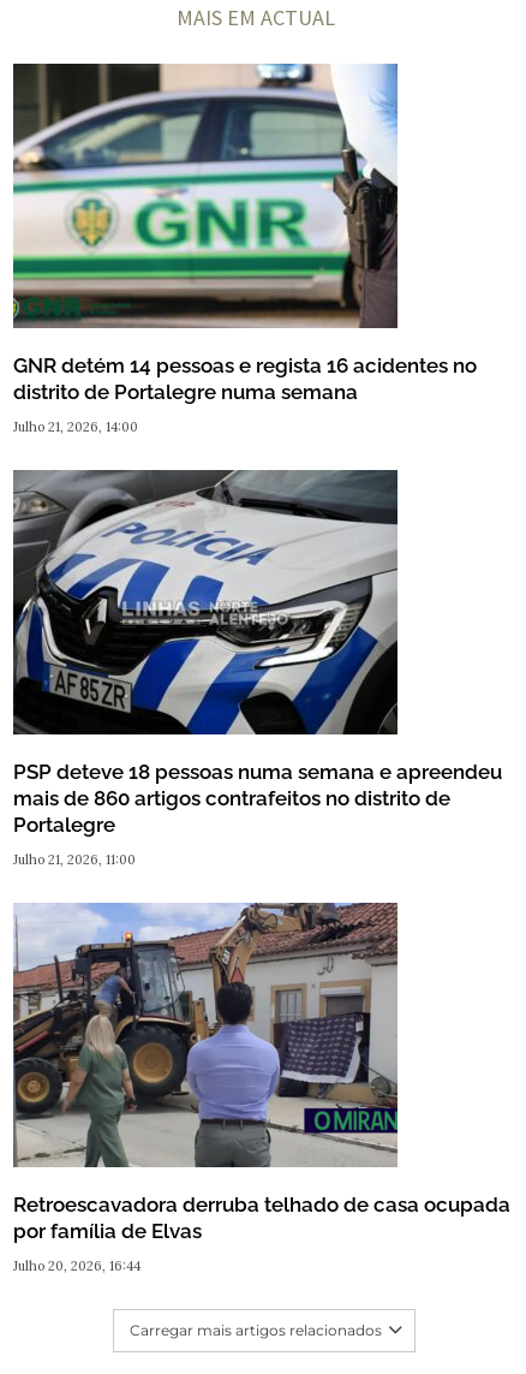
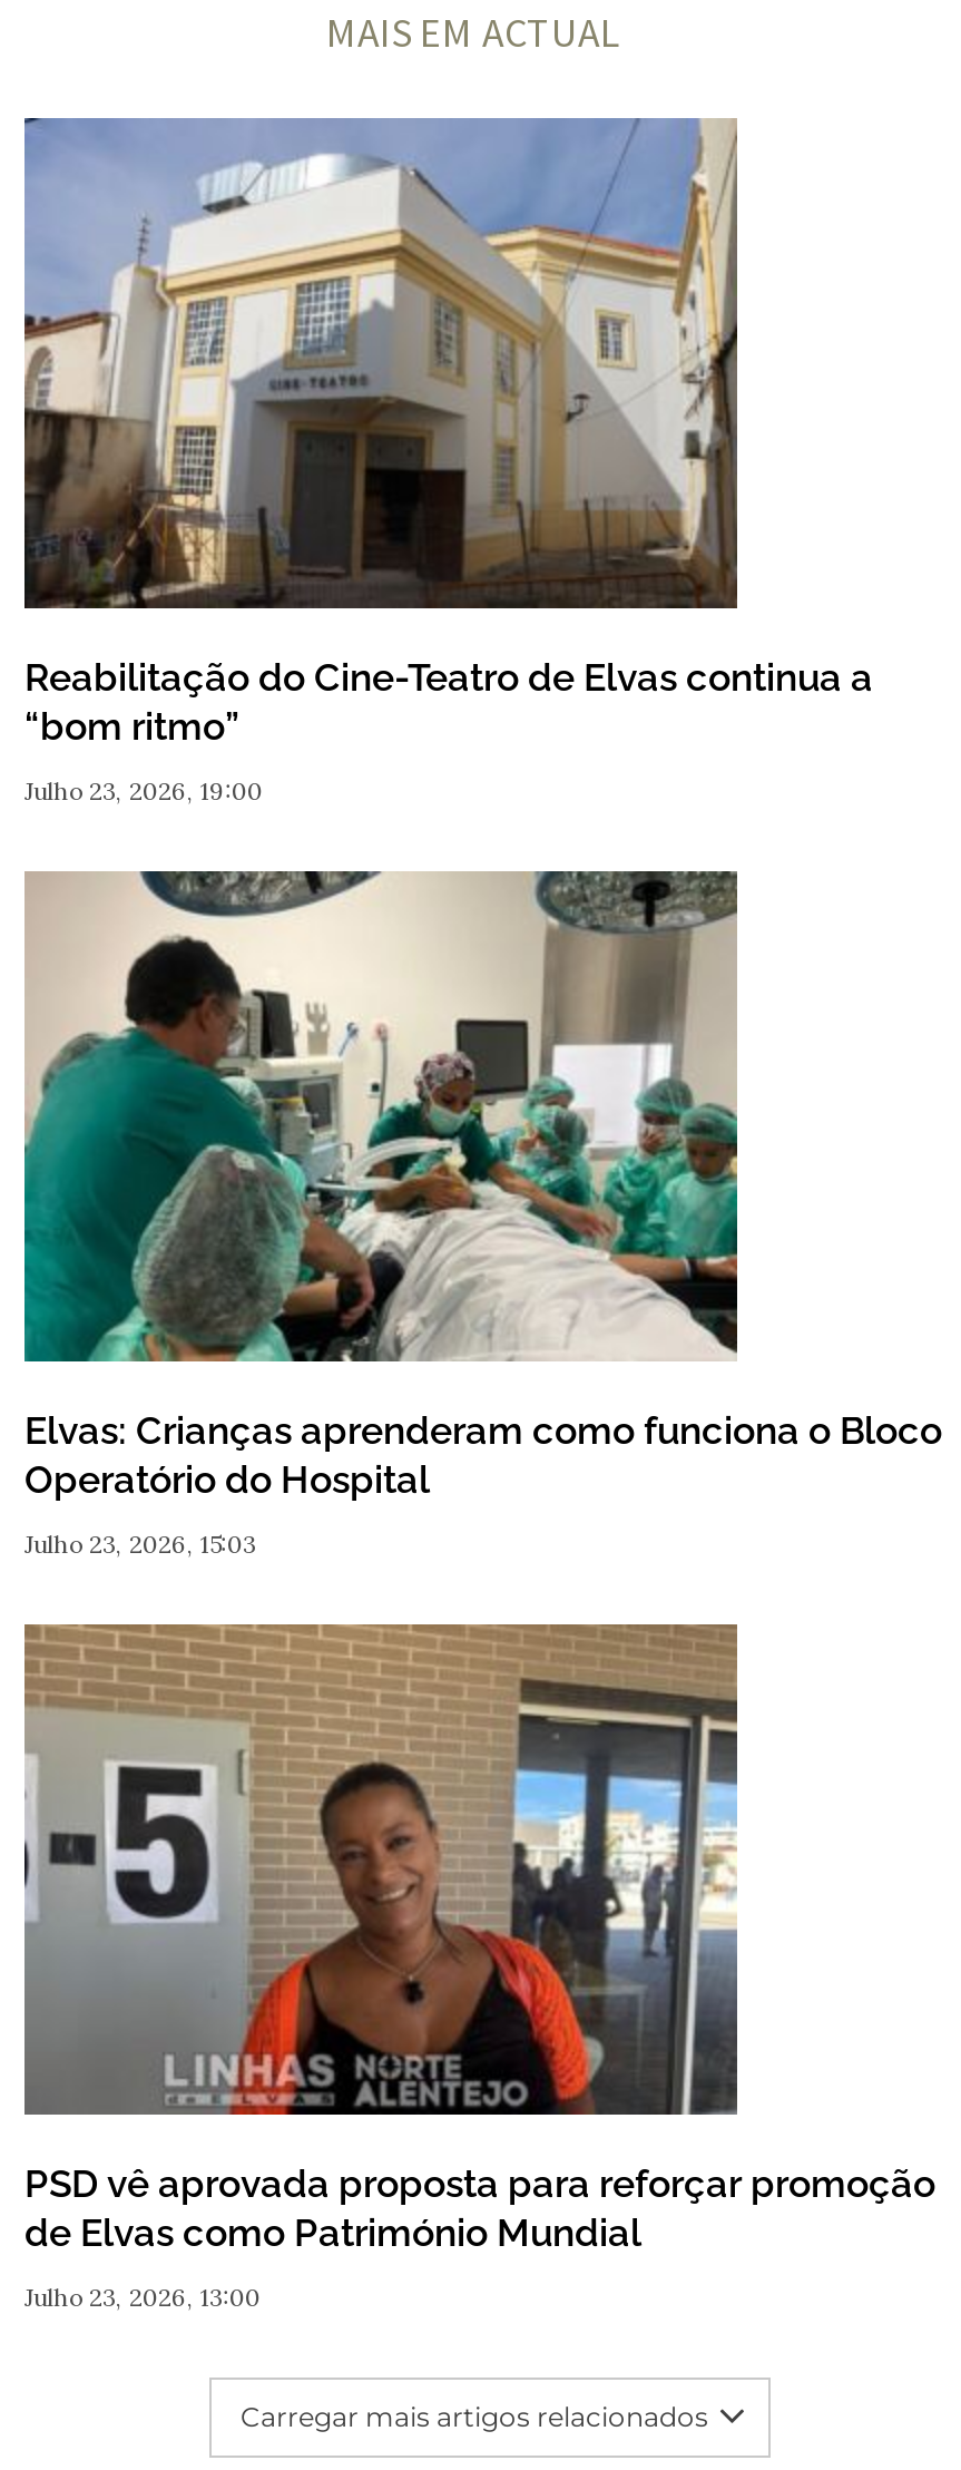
[12,63,477,404] [image] | GNR detém 14 pessoas e regista 16 acidentes no | distrito de Portalegre numa semana -> [22,116,873,749] [image] | Reabilitação do Cine-Teatro de Elvas continua a | “bom ritmo”
[13,418,138,435] Julho 21, 2026, 14:00 -> [24,775,263,807] Julho 23, 2026, 19:00
[12,469,502,837] [image] | PSP deteve 18 pessoas numa semana e apreendeu | mais de 860 artigos contrafeitos no distrito de | Portalegre -> [22,871,942,1502] [image] | Elvas: Crianças aprenderam como funciona o Bloco | Operatório do Hospital
[13,851,136,868] Julho 21, 2026, 11:00 -> [24,1529,256,1560] Julho 23, 2026, 15:03
[13,902,510,1243] [image] | Retroescavadora derruba telhado de casa ocupada | por família de Elvas -> [22,1622,935,2255] [image] | PSD vê aprovada proposta para reforçar promoção | de Elvas como Património Mundial
[13,1257,141,1274] Julho 20, 2026, 16:44 -> [24,2282,261,2313] Julho 23, 2026, 13:00

